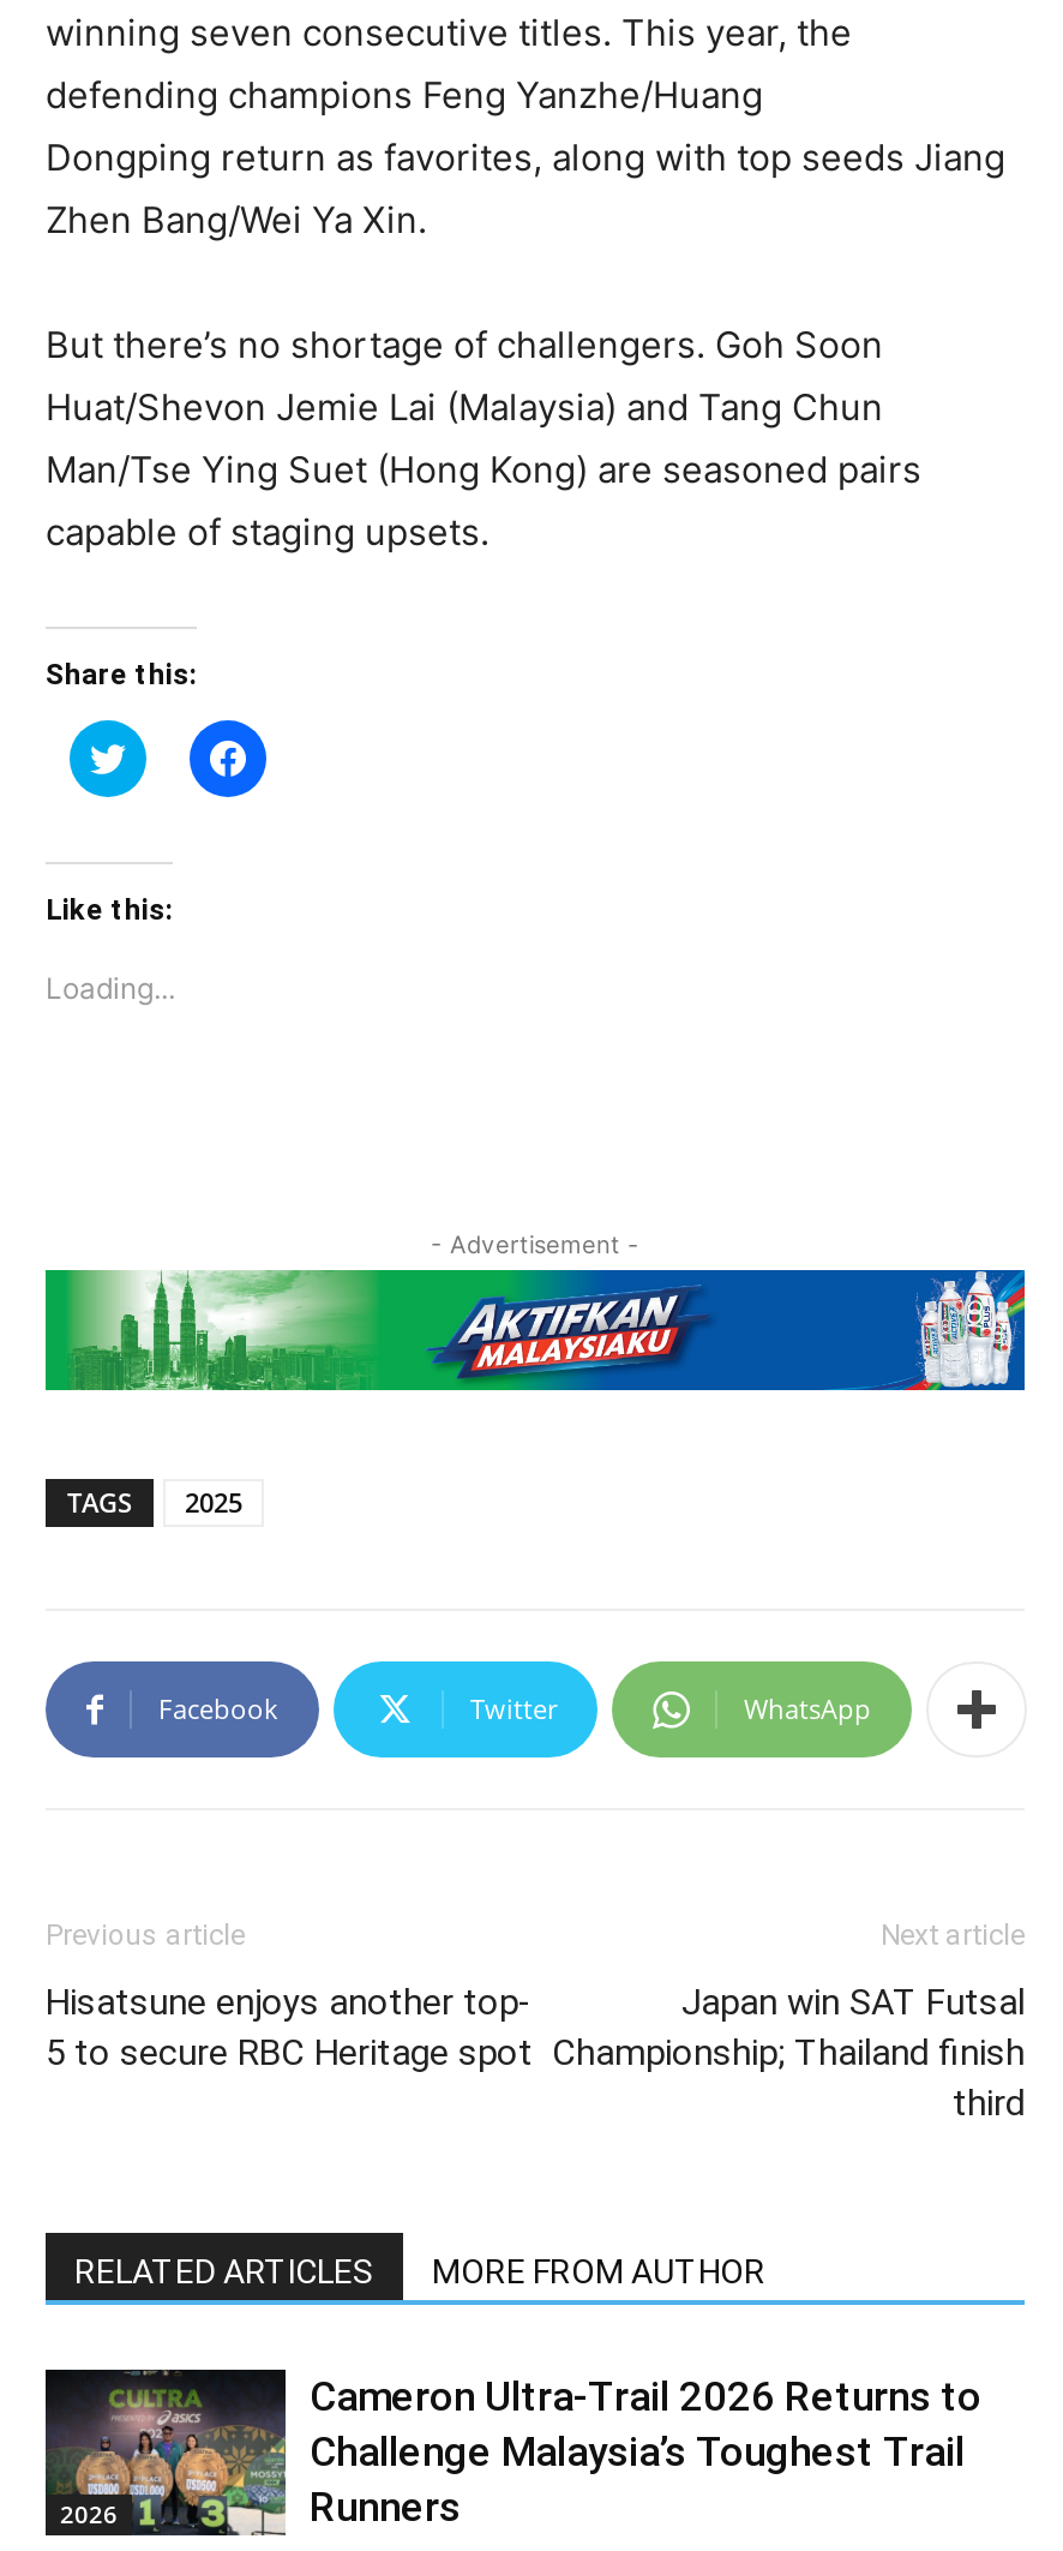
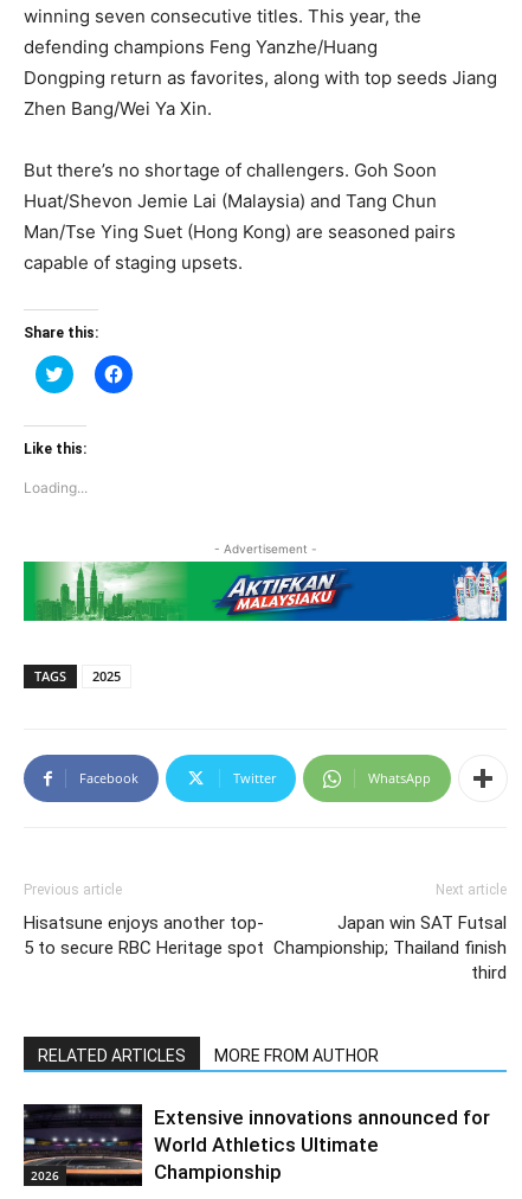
[43,2372,981,2535] [image] | Cameron Ultra-Trail 2026 Returns to | Challenge Malaysia’s Toughest Trail | Runners -> [22,1104,490,1187] [image] | Extensive innovations announced for | World Athletics Ultimate | Championship

